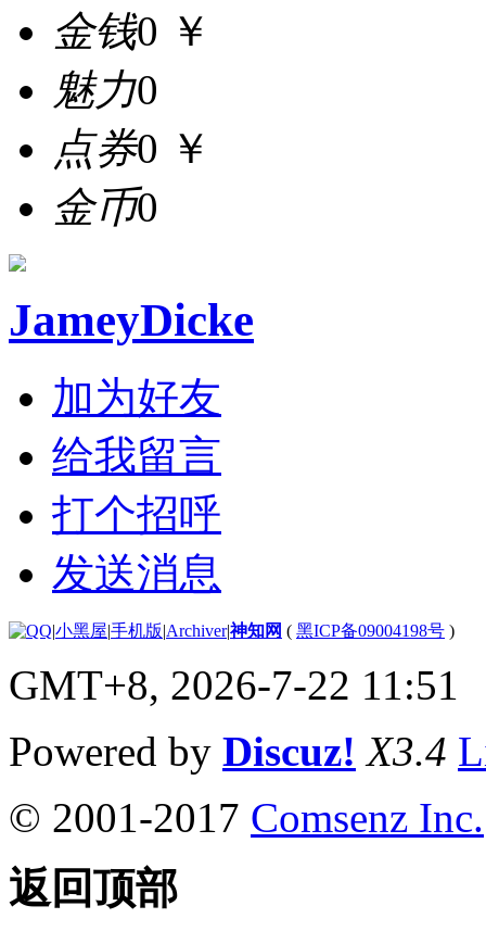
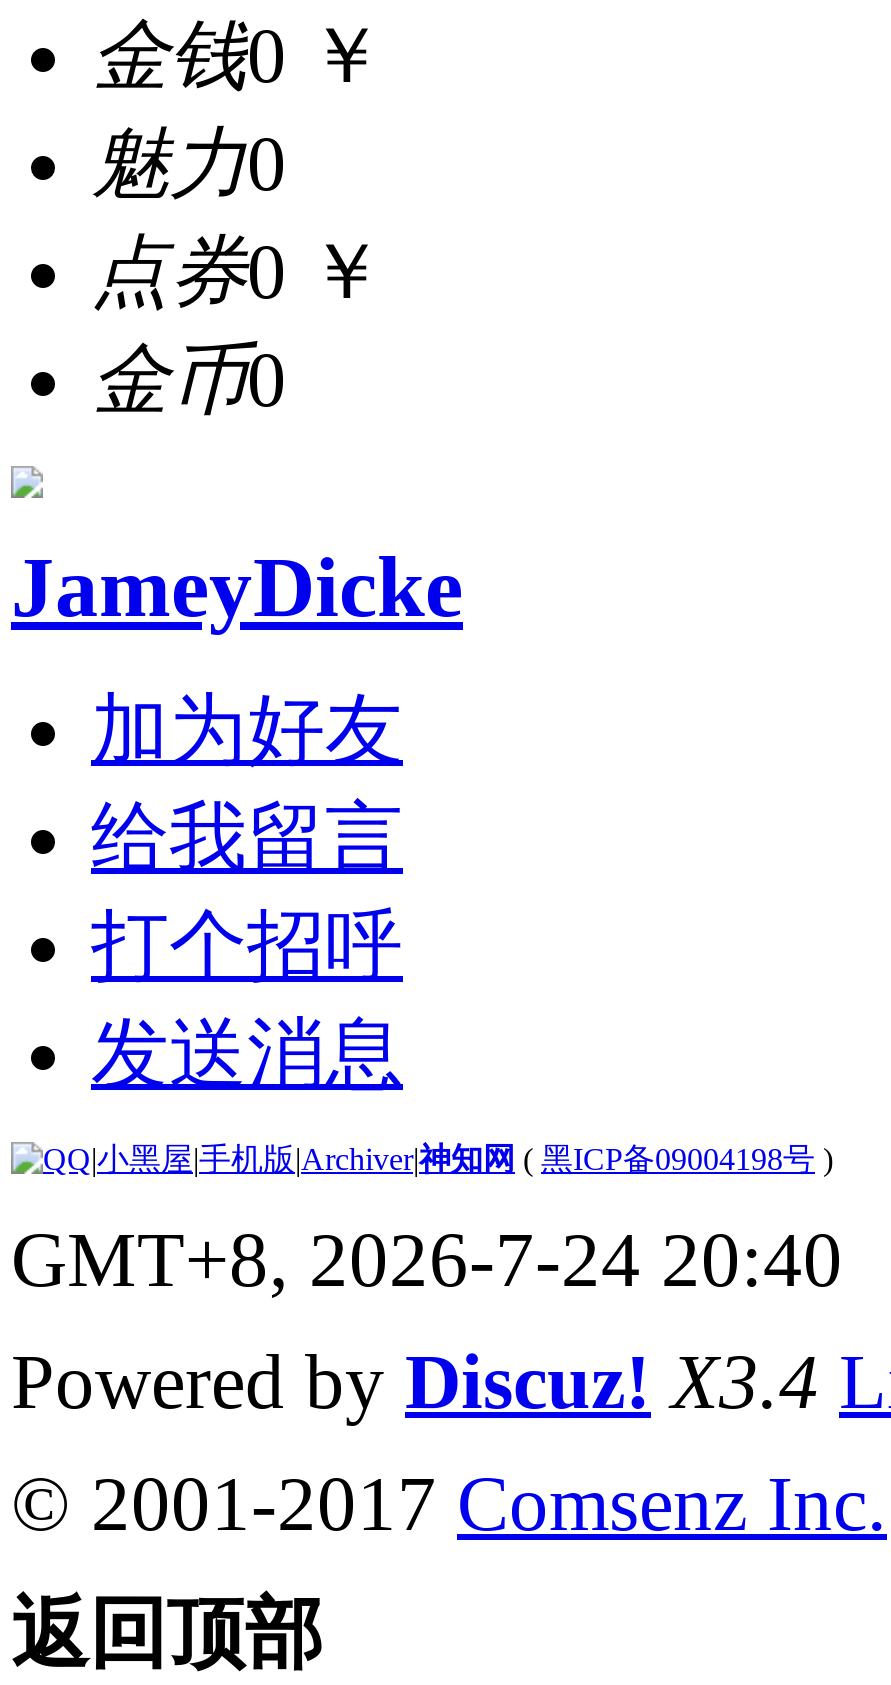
[9,662,459,708] GMT+8, 2026-7-22 11:51 -> [11,1216,843,1302] GMT+8, 2026-7-24 20:40

